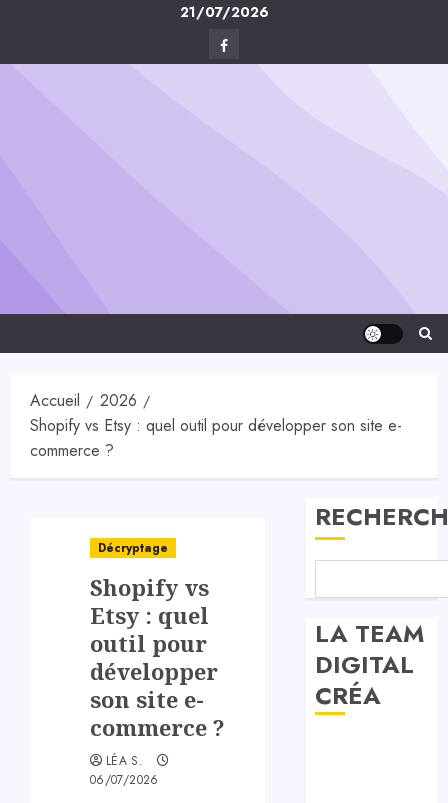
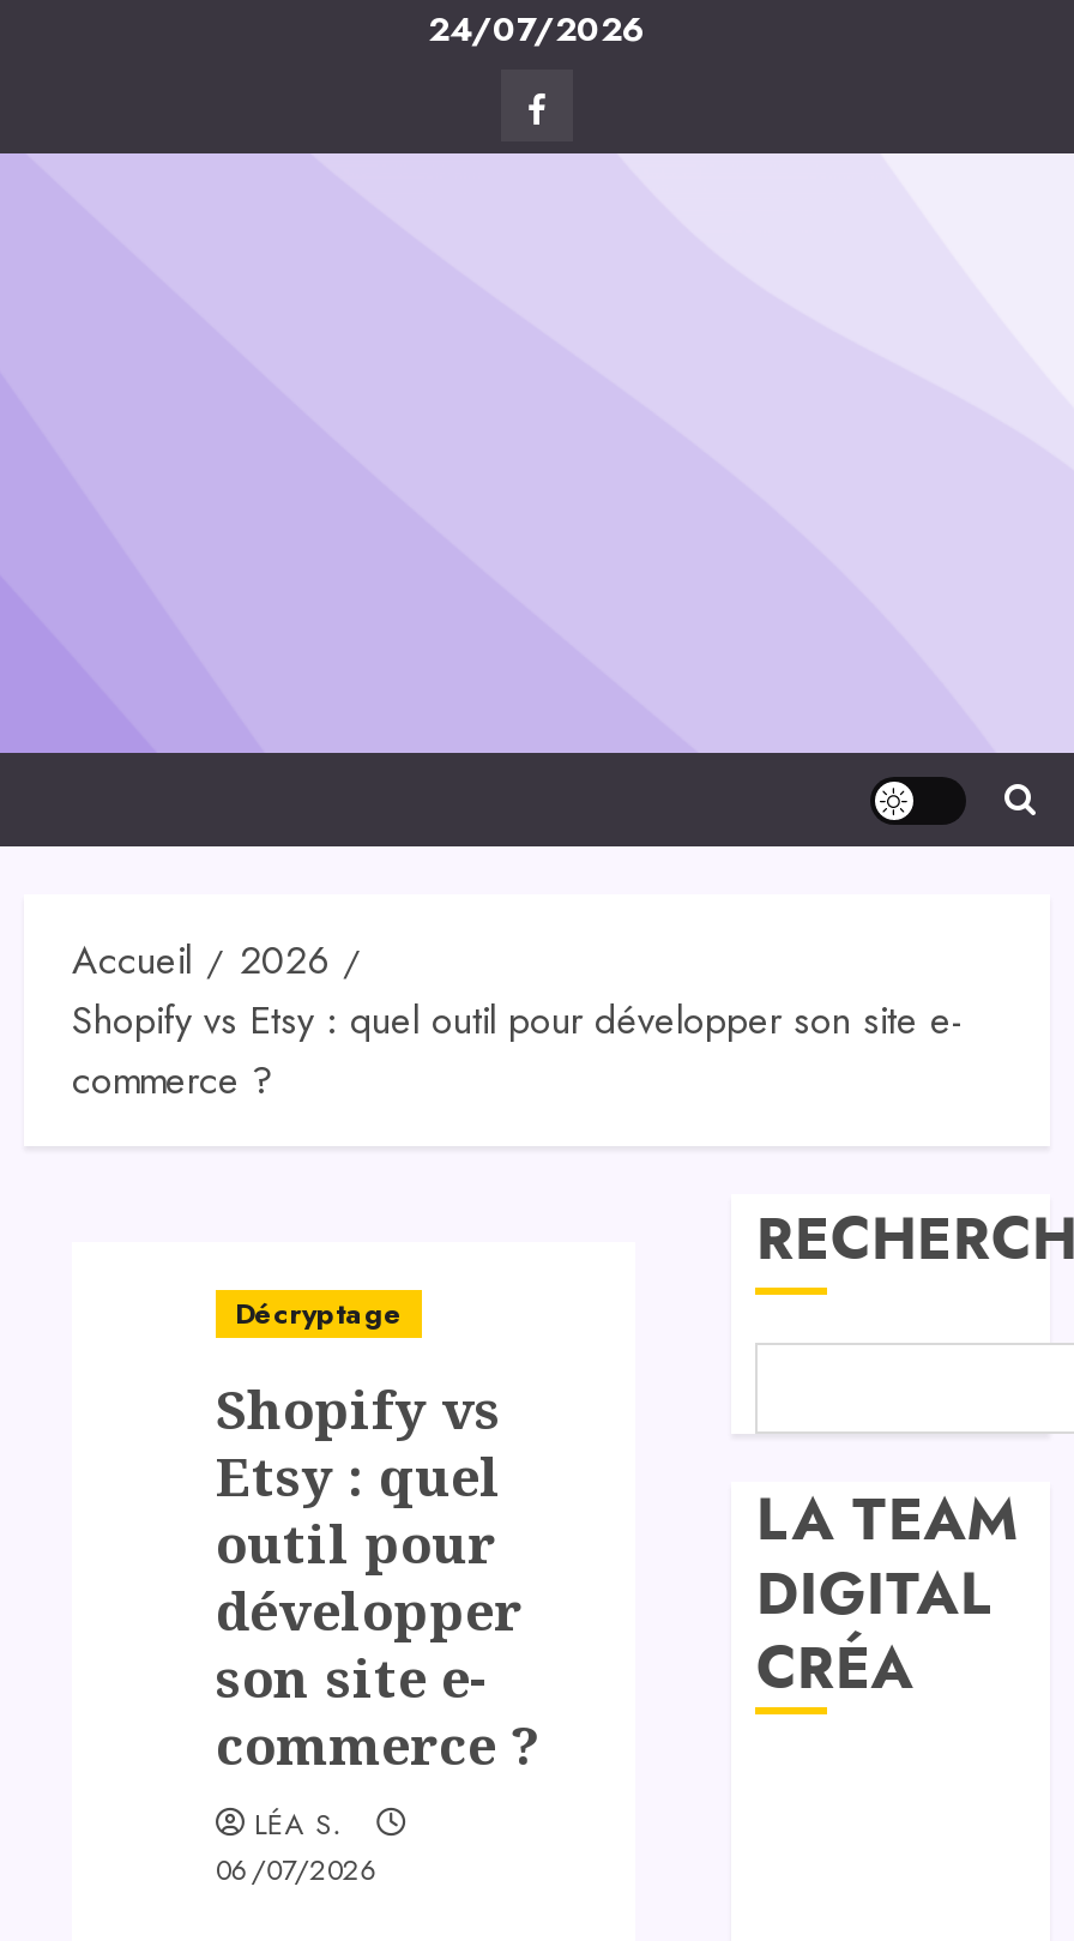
[179,2,268,22] 21/07/2026 -> [428,5,646,53] 24/07/2026

